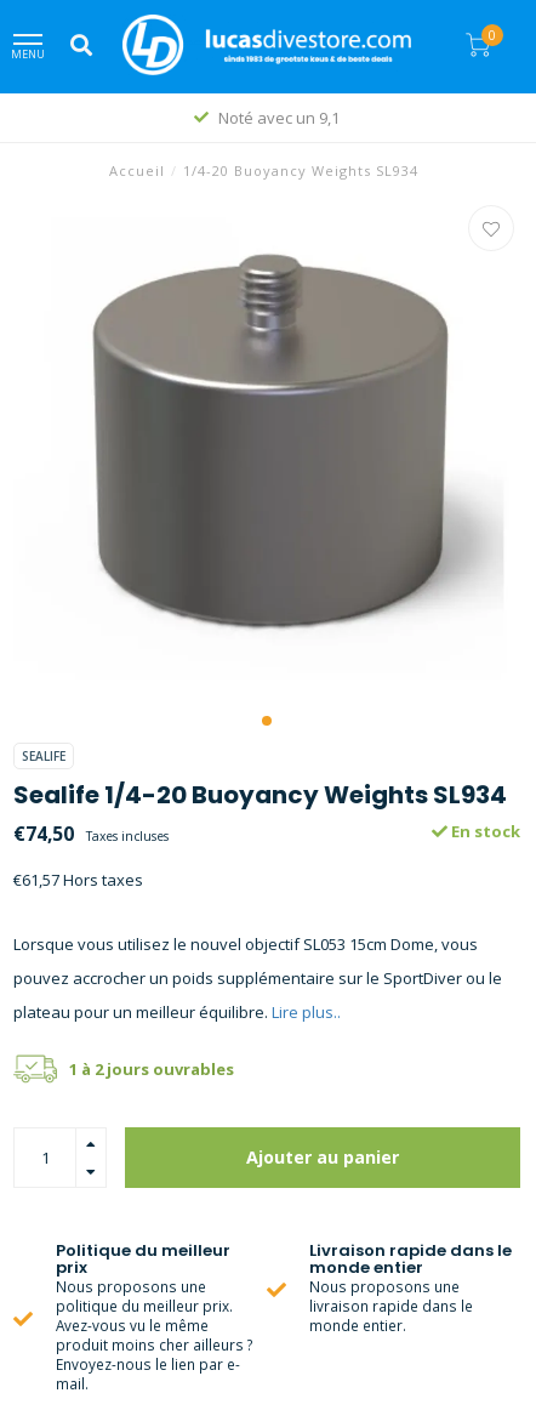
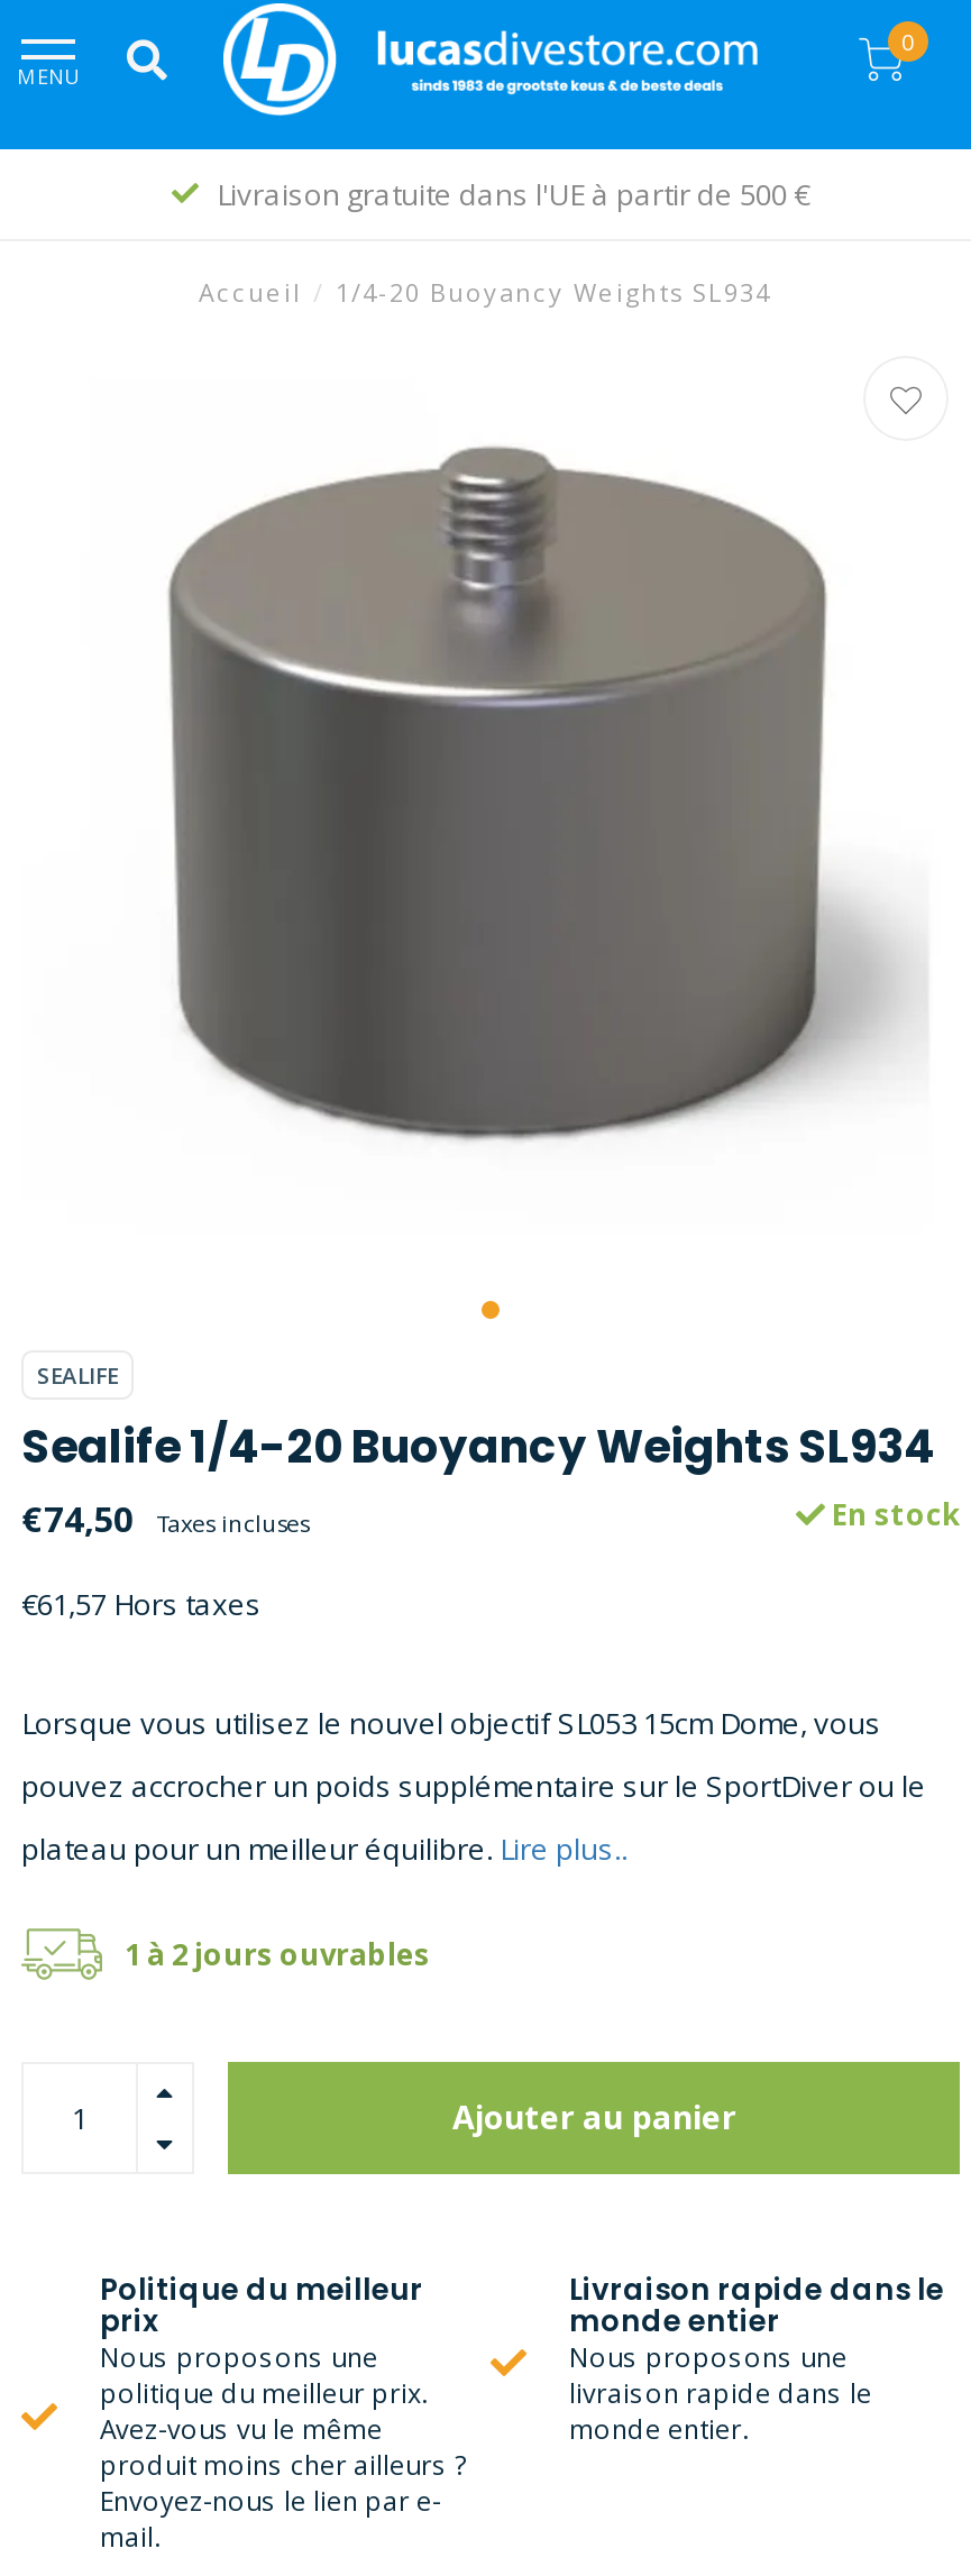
[218,107,340,129] Noté avec un 9,1 -> [217,174,809,214] Livraison gratuite dans l'UE à partir de 500 €

